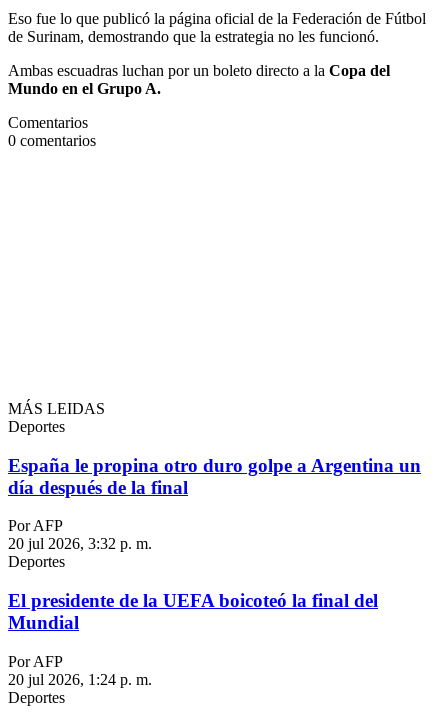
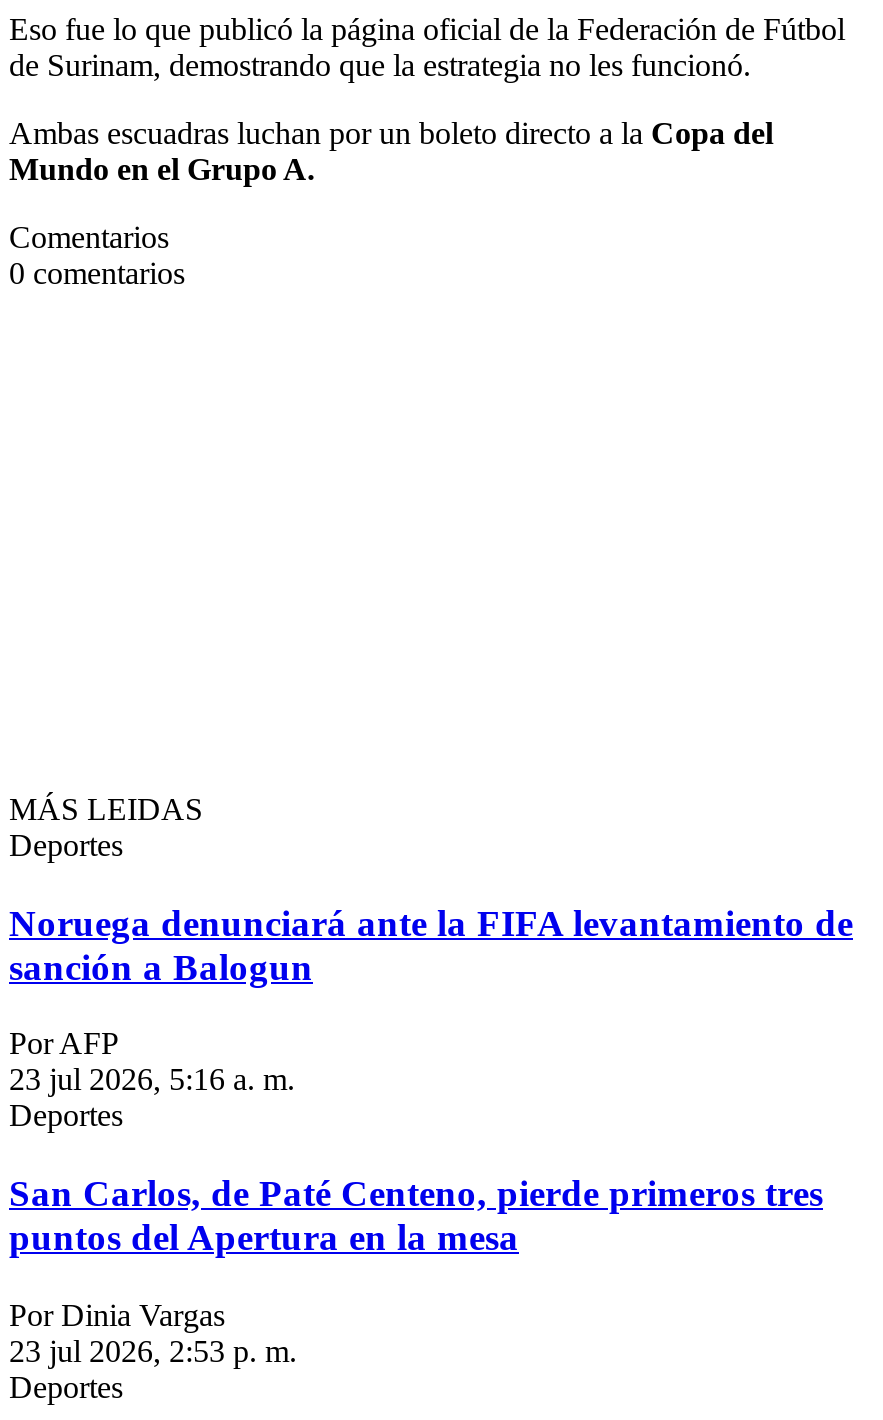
[8,454,421,497] España le propina otro duro golpe a Argentina un | día después de la final -> [9,901,853,987] Noruega denunciará ante la FIFA levantamiento de | sanción a Balogun
[8,535,152,552] 20 jul 2026, 3:32 p. m. -> [9,1062,295,1096] 23 jul 2026, 5:16 a. m.
[8,590,378,633] El presidente de la UEFA boicoteó la final del | Mundial -> [9,1172,823,1258] San Carlos, de Paté Centeno, pierde primeros tres | puntos del Apertura en la mesa
[8,653,152,688] Por AFP | 20 jul 2026, 1:24 p. m. -> [9,1297,297,1367] Por Dinia Vargas | 23 jul 2026, 2:53 p. m.

